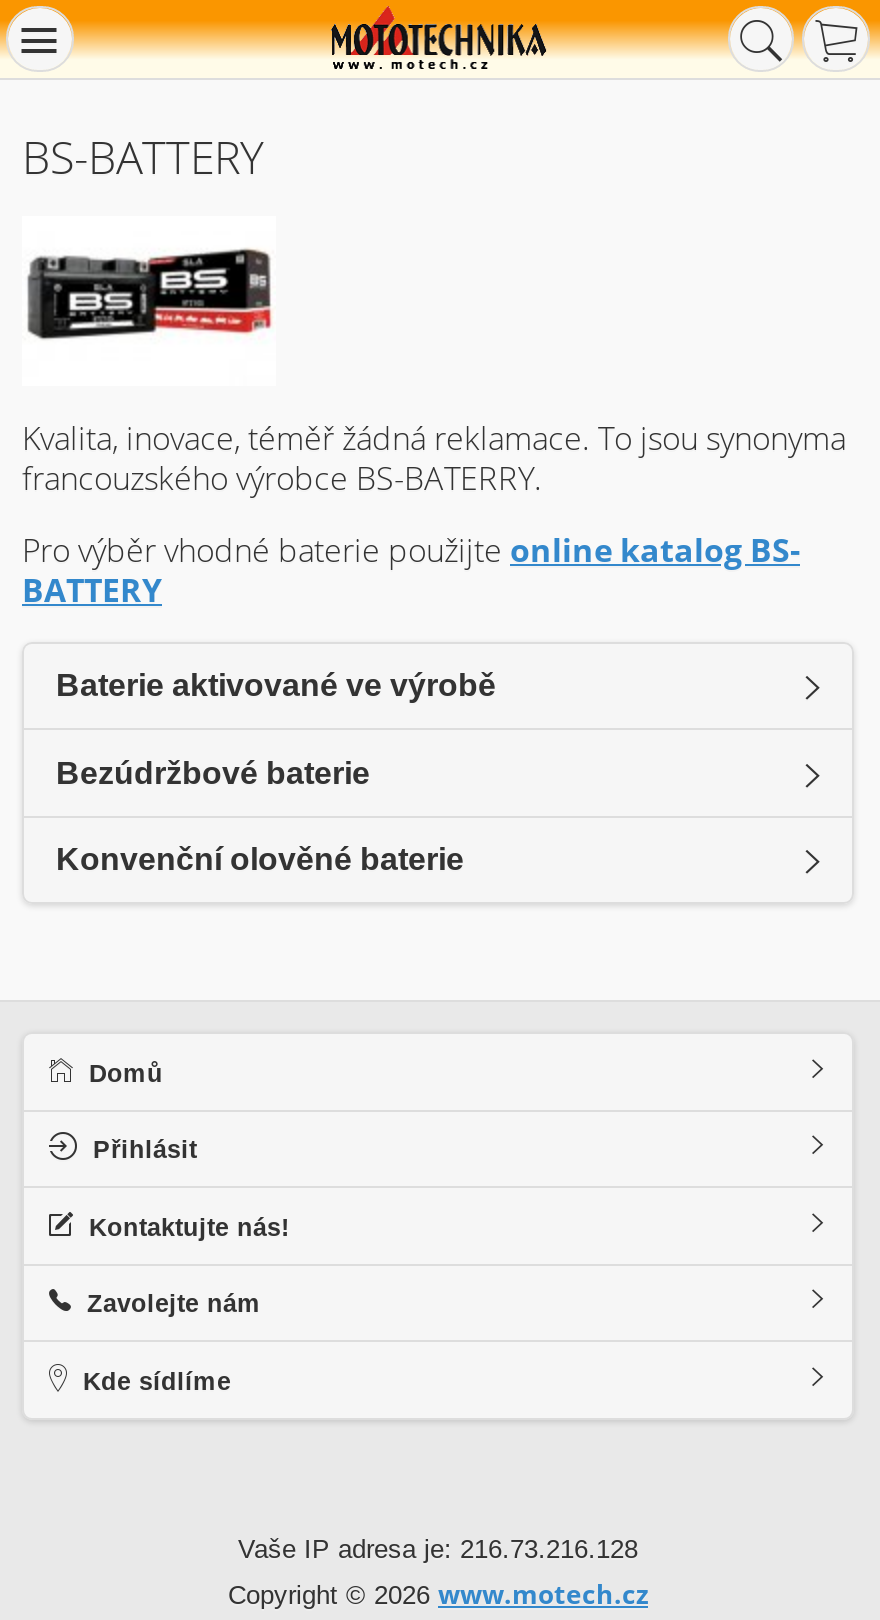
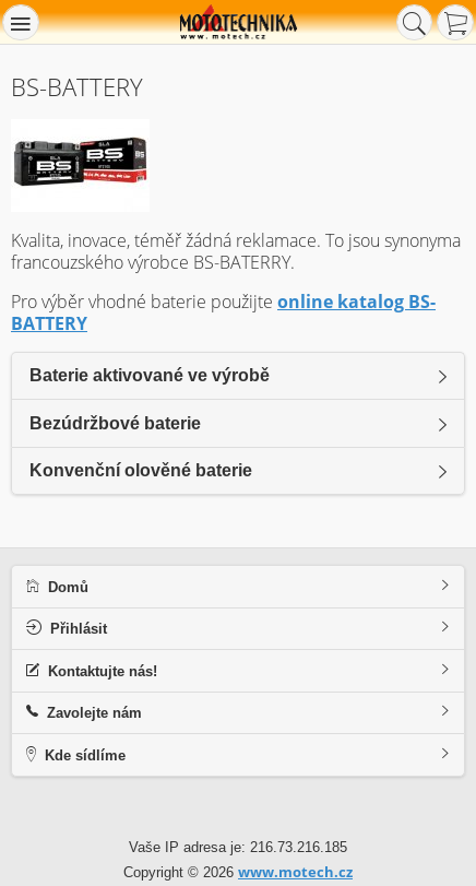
[238,1533,638,1563] Vaše IP adresa je: 216.73.216.128 -> [129,839,347,855] Vaše IP adresa je: 216.73.216.185

